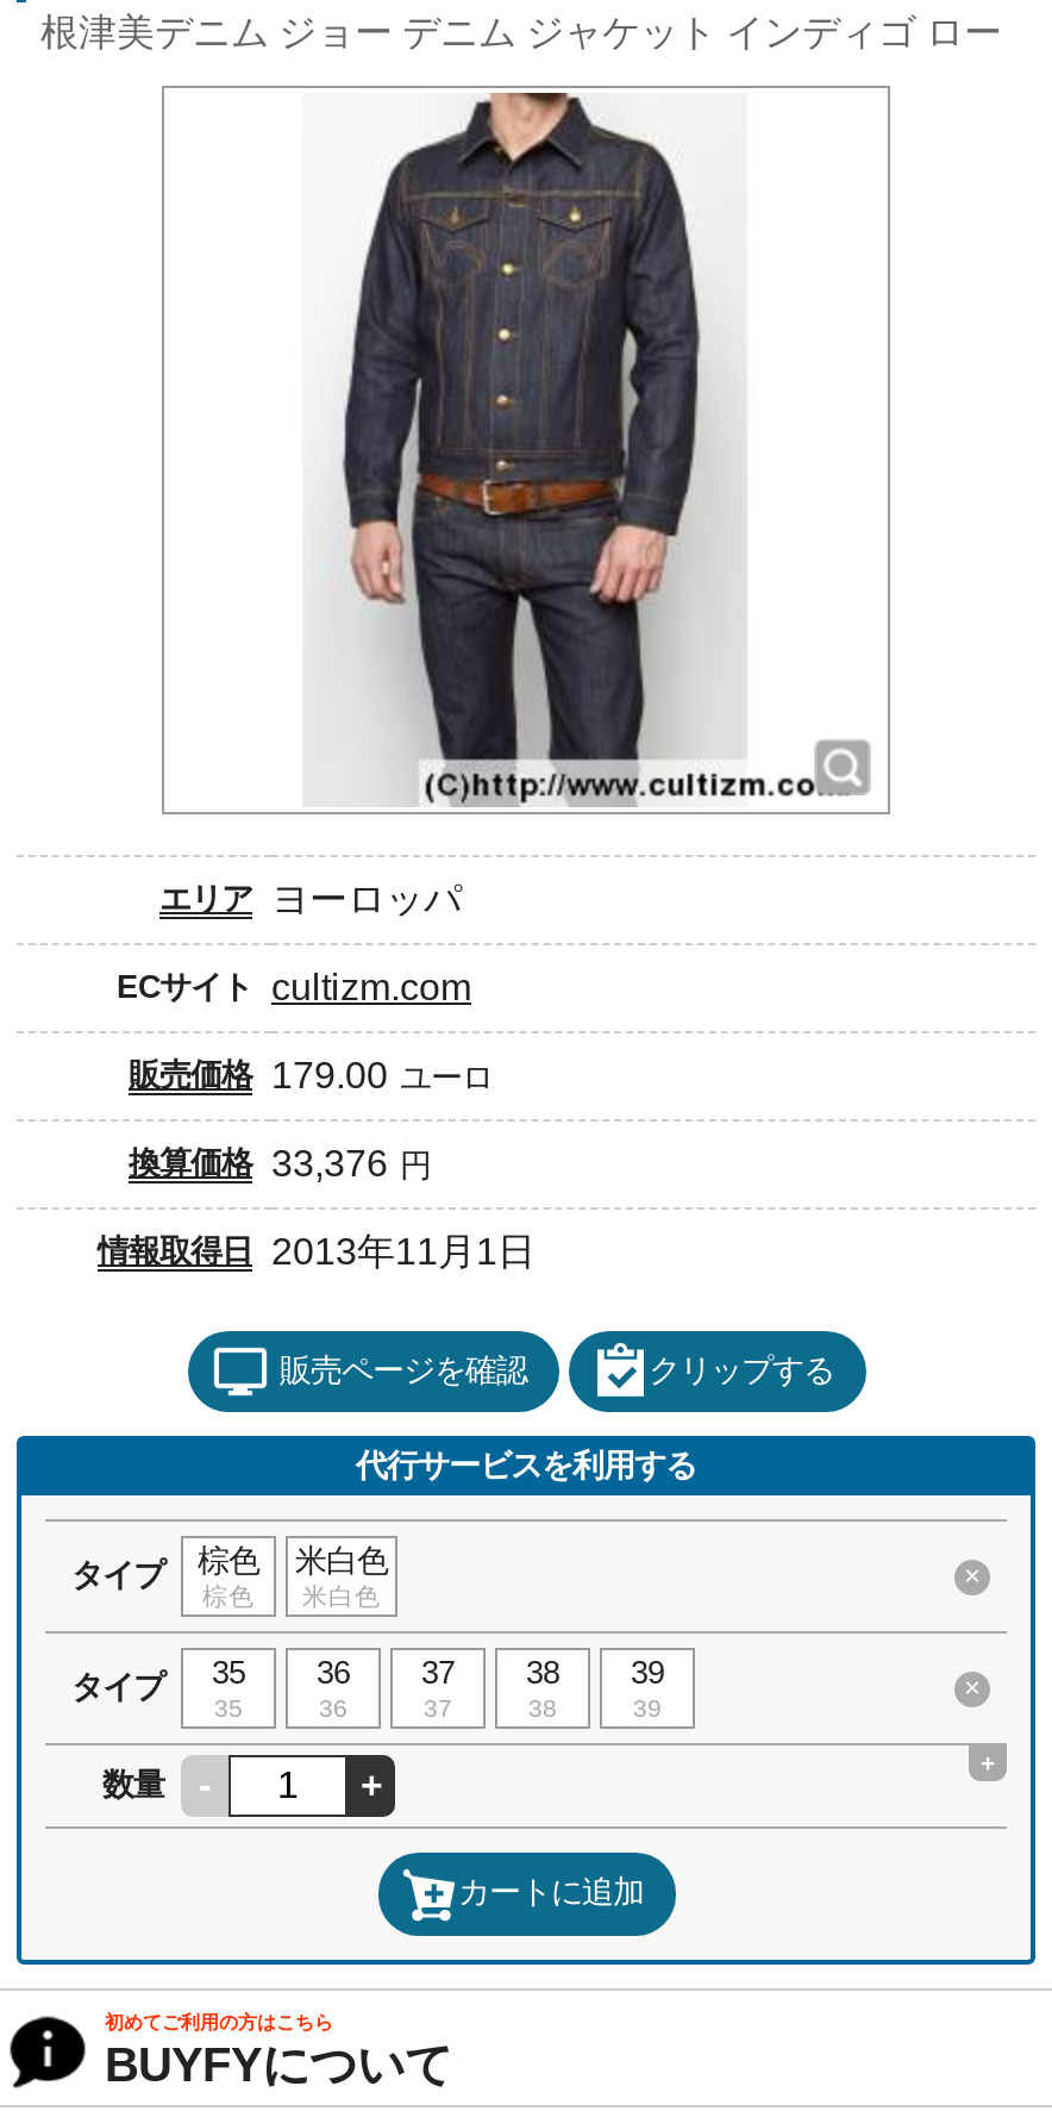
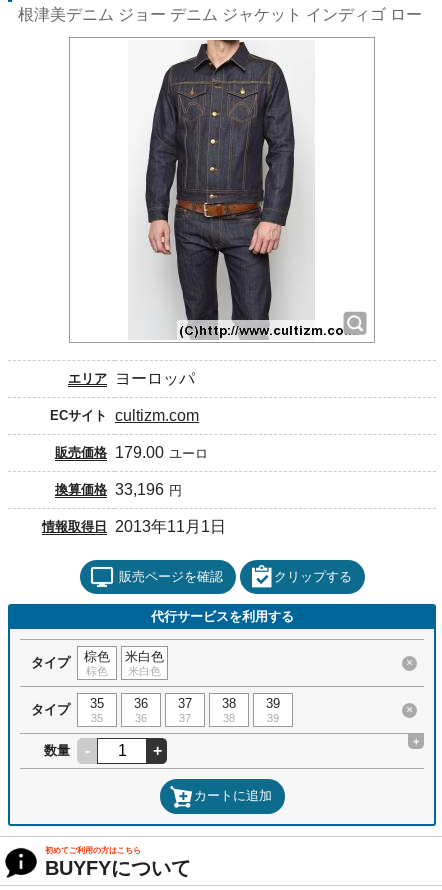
[129,1143,431,1183] 換算価格 33,376 円 -> [55,481,182,498] 換算価格 33,196 円

